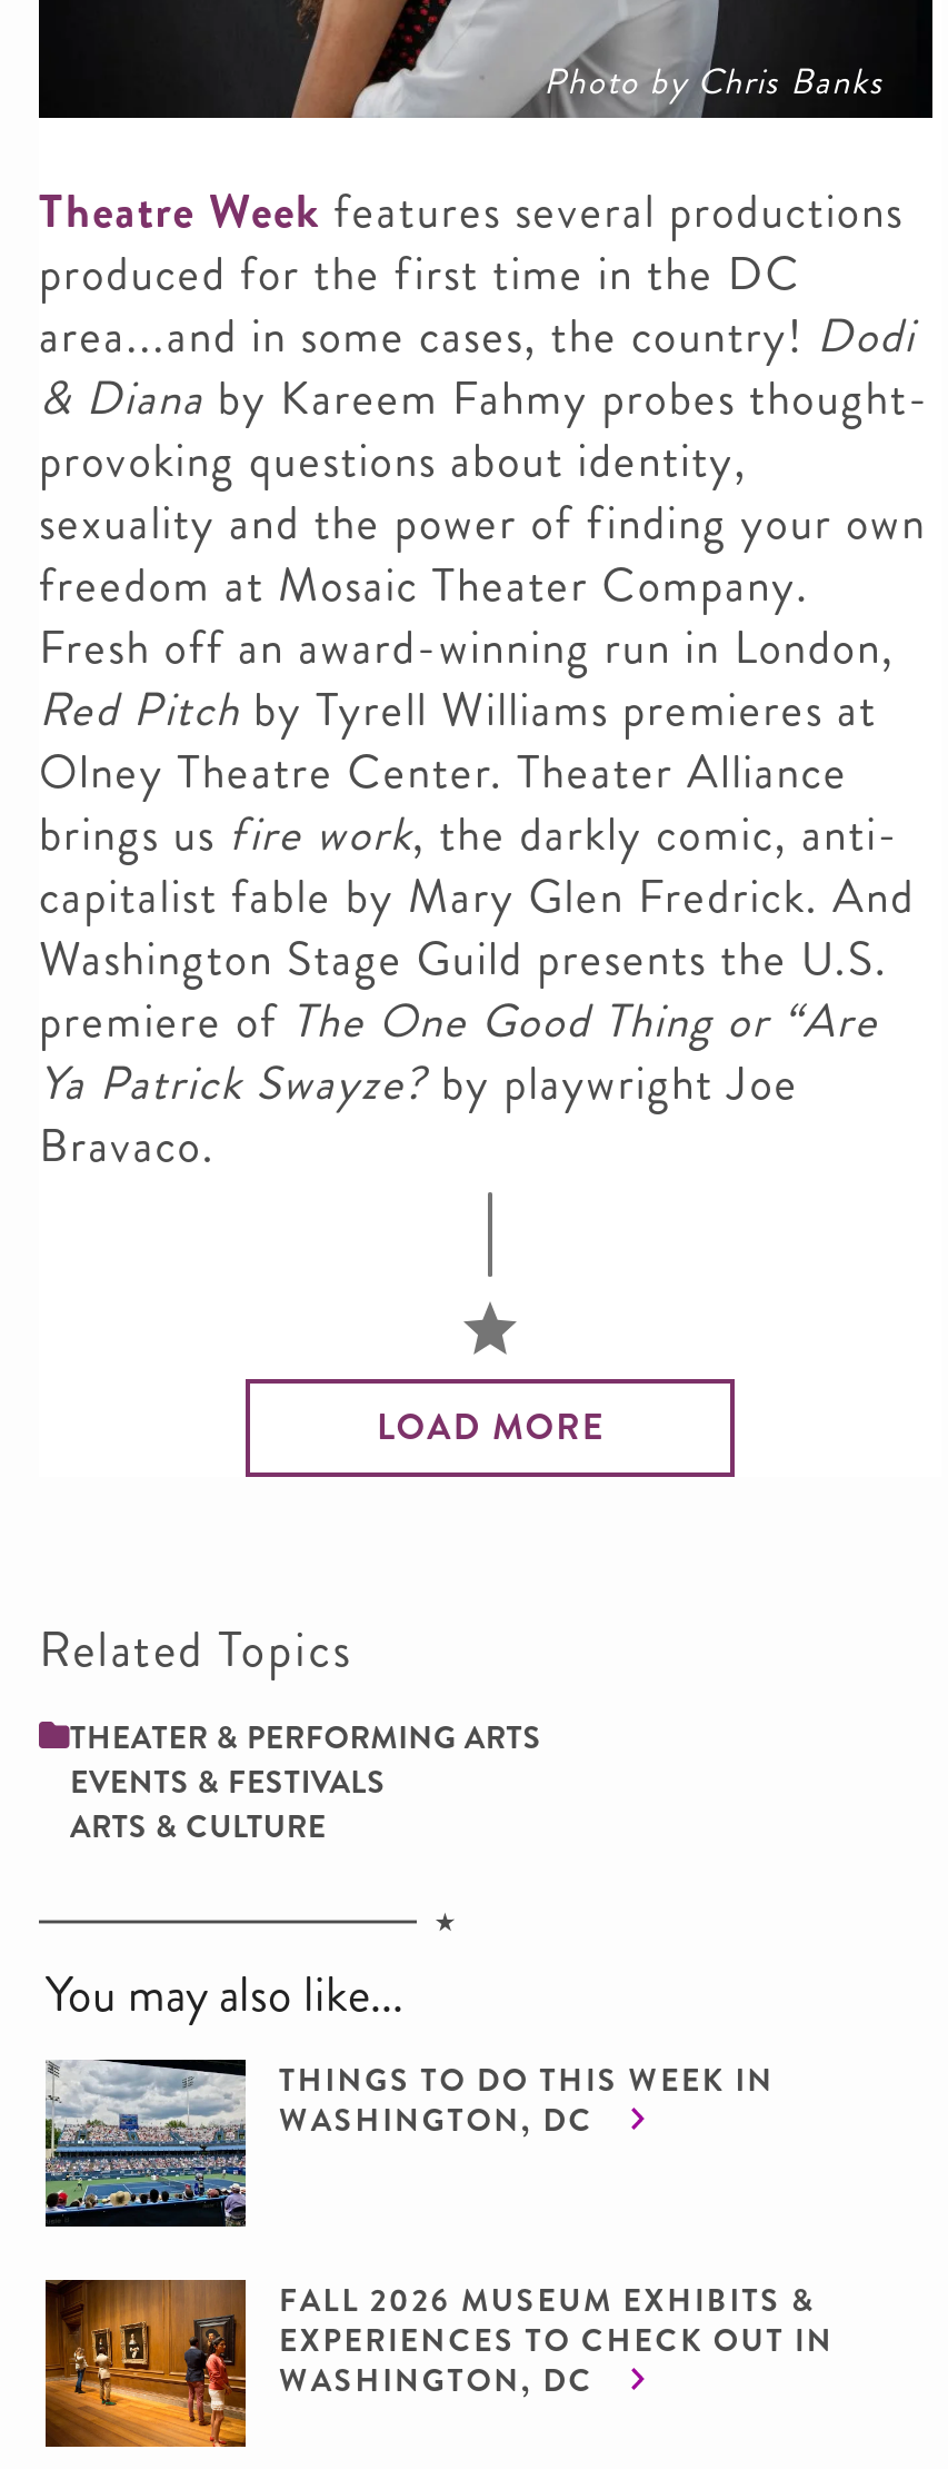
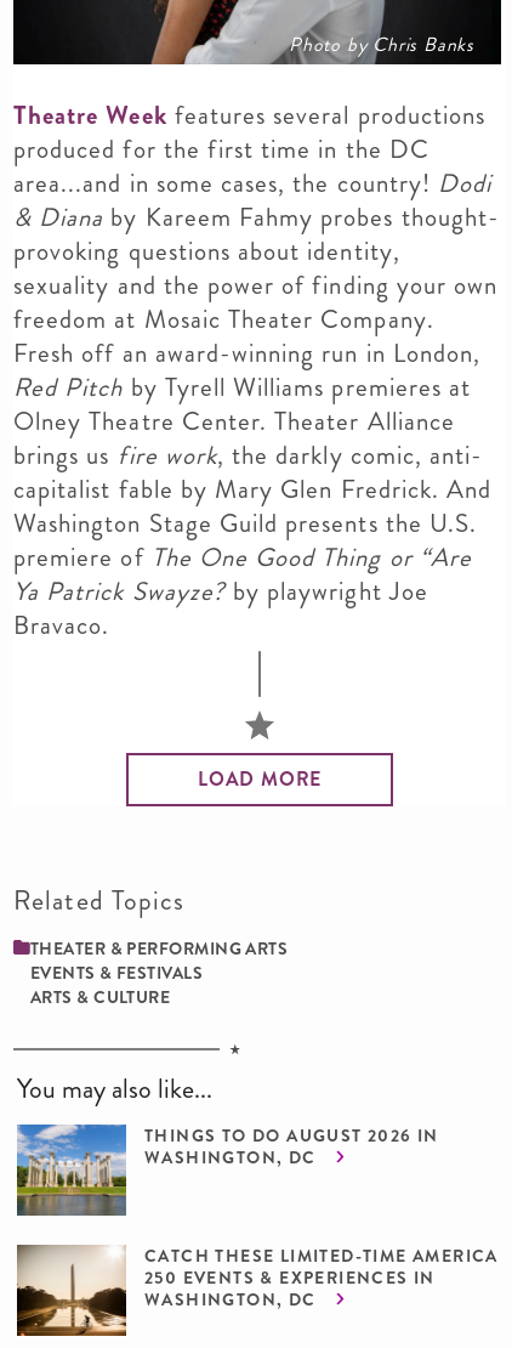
[43,2056,775,2229] [image] | THINGS TO DO THIS WEEK IN -> [16,1123,439,1217] [image] | THINGS TO DO AUGUST 2026 IN
[43,2277,834,2449] [image] | FALL 2026 MUSEUM EXHIBITS & | EXPERIENCES TO CHECK OUT IN -> [16,1243,498,1337] [image] | CATCH THESE LIMITED-TIME AMERICA | 250 EVENTS & EXPERIENCES IN

